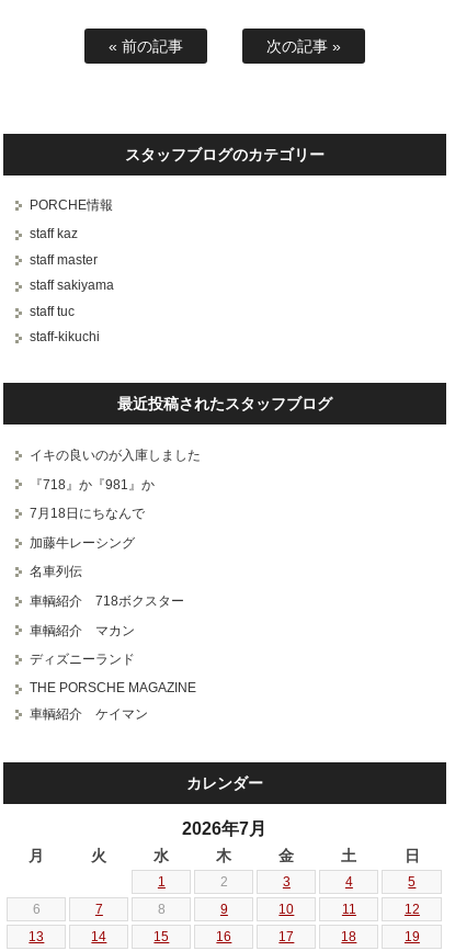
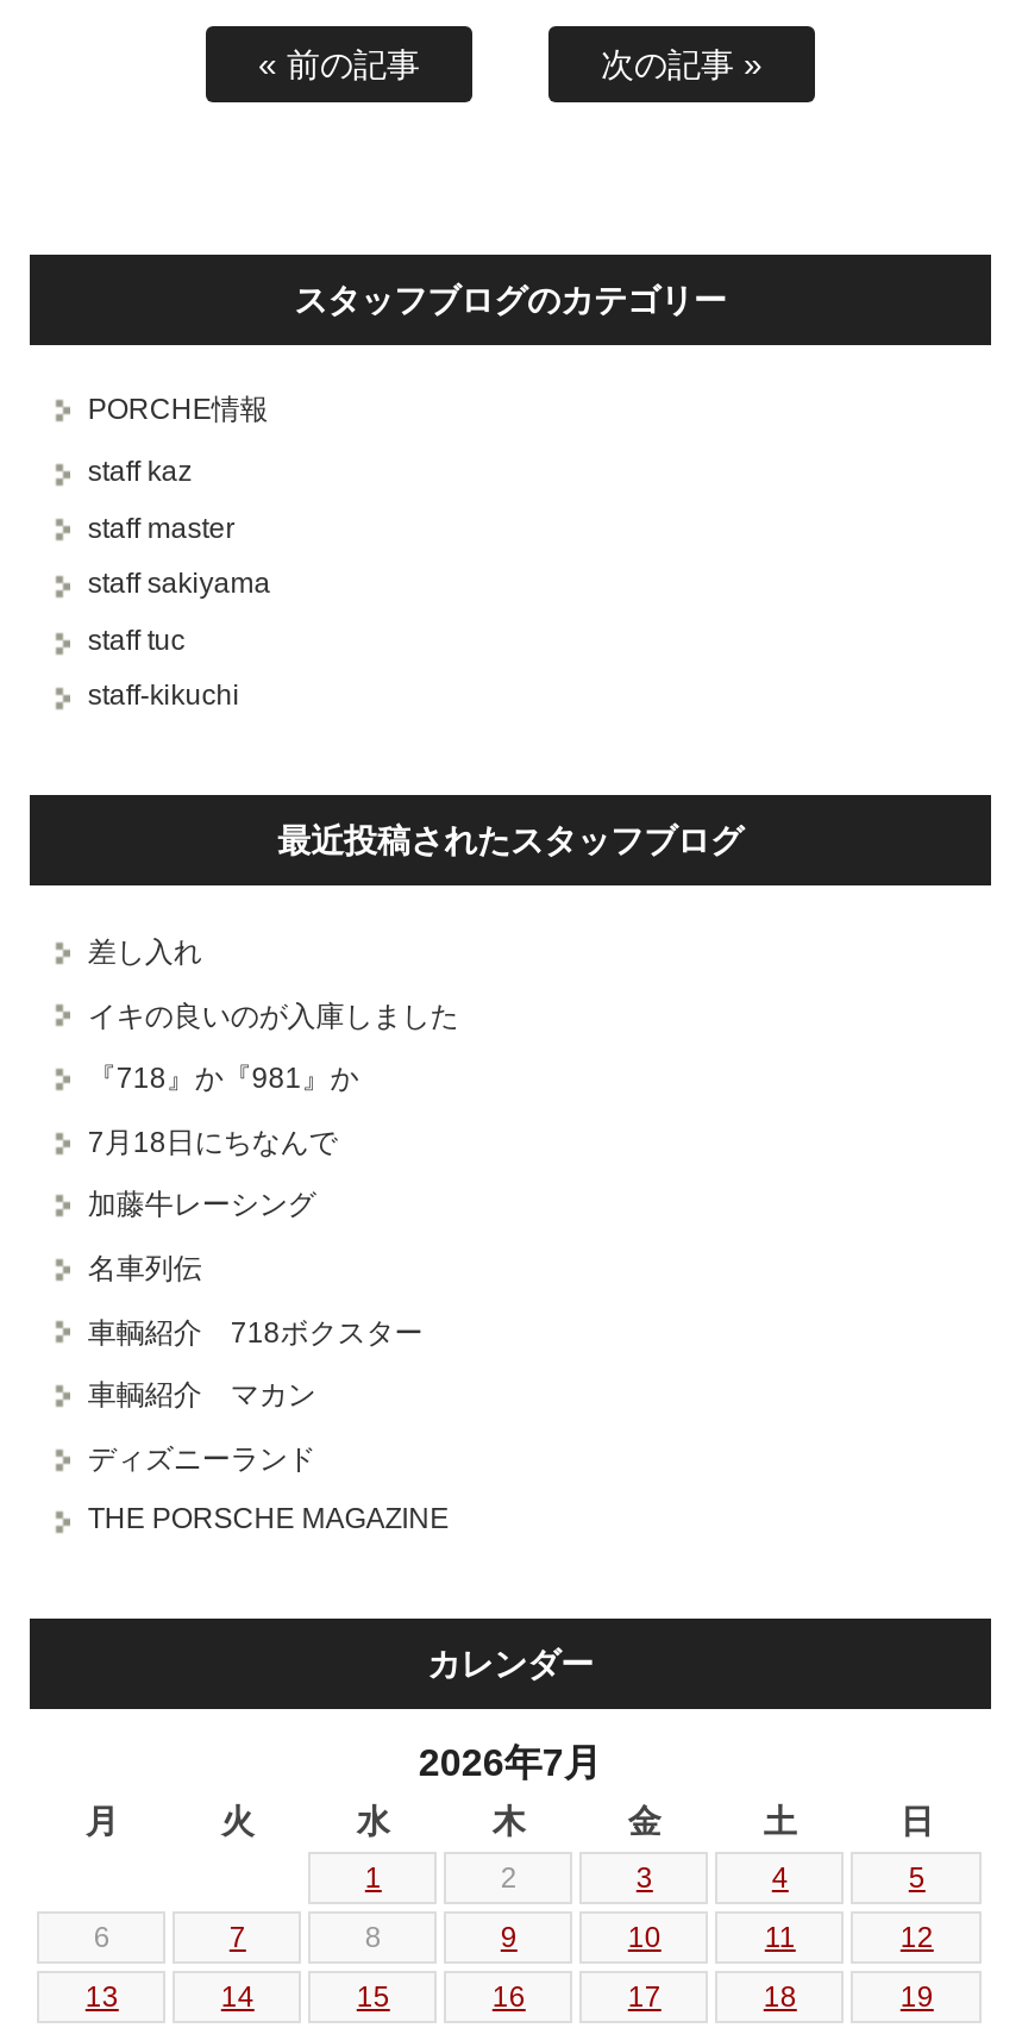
none -> [88,935,202,969] 差し入れ
moved [30,448,201,695] -> [88,999,459,1536]: イキの良いのが入庫しました | 『718』か『981』か | 7月18日にちなんで | ... | ディズニーランド | THE PORSCHE MAGAZINE
[30,707,148,722] 車輌紹介 ケイマン -> none

